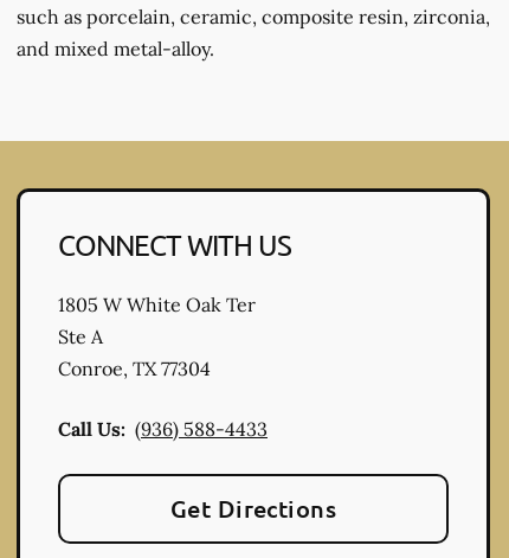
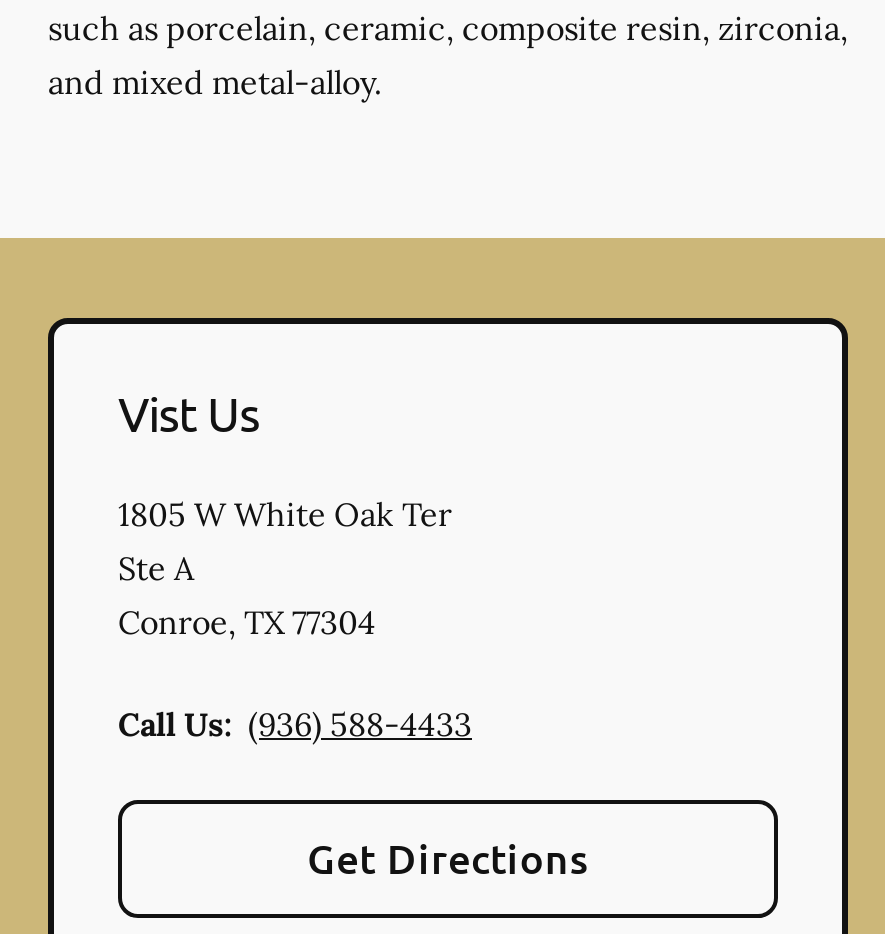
[58,227,292,262] CONNECT WITH US -> [118,384,259,442] Vist Us

